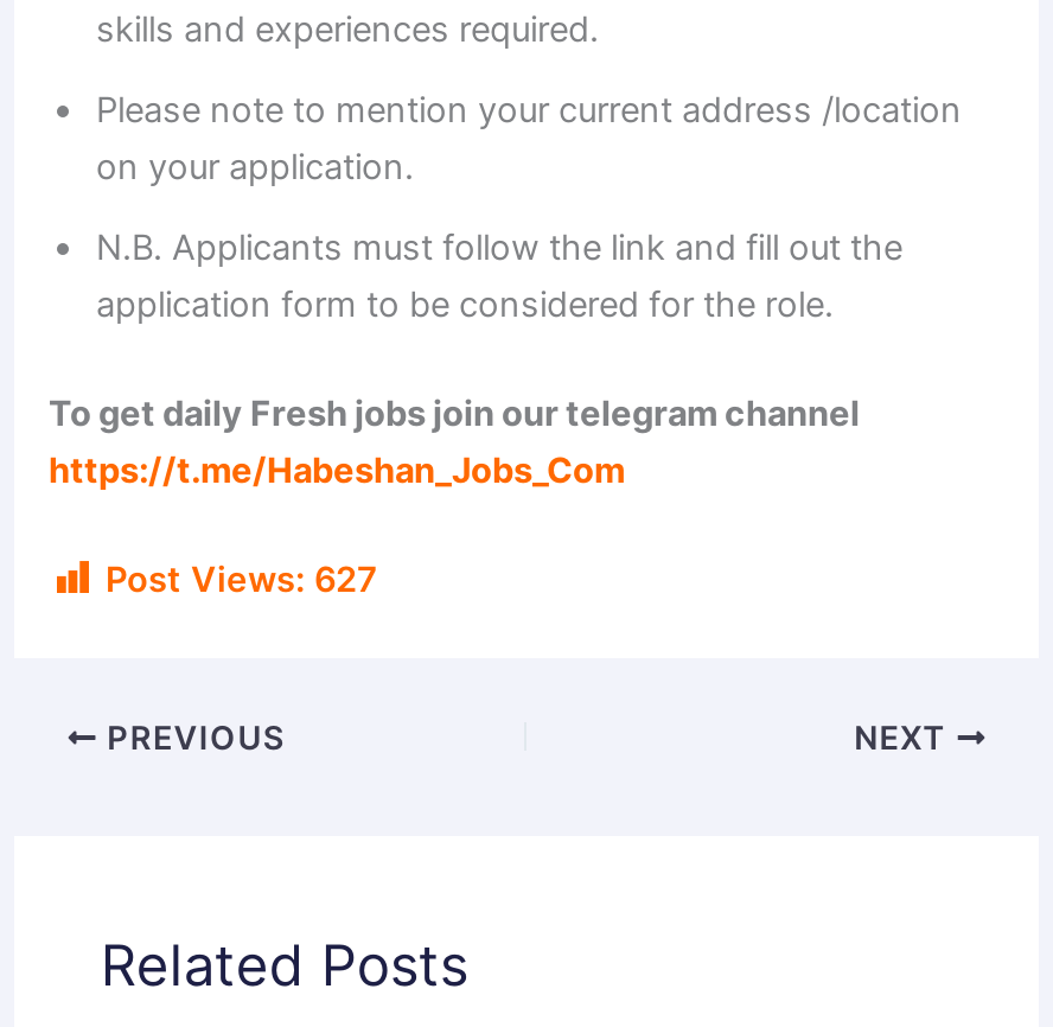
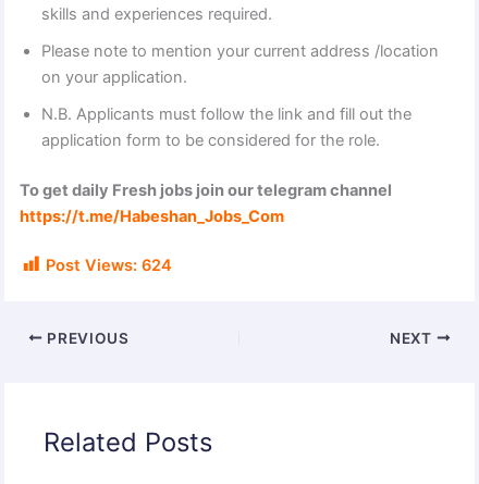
[106,557,378,600] Post Views: 627 -> [46,256,173,275] Post Views: 624

